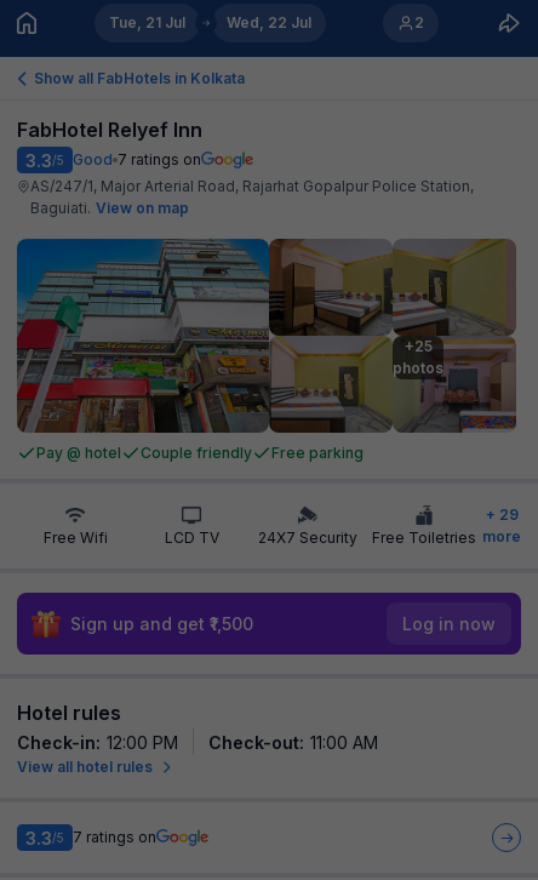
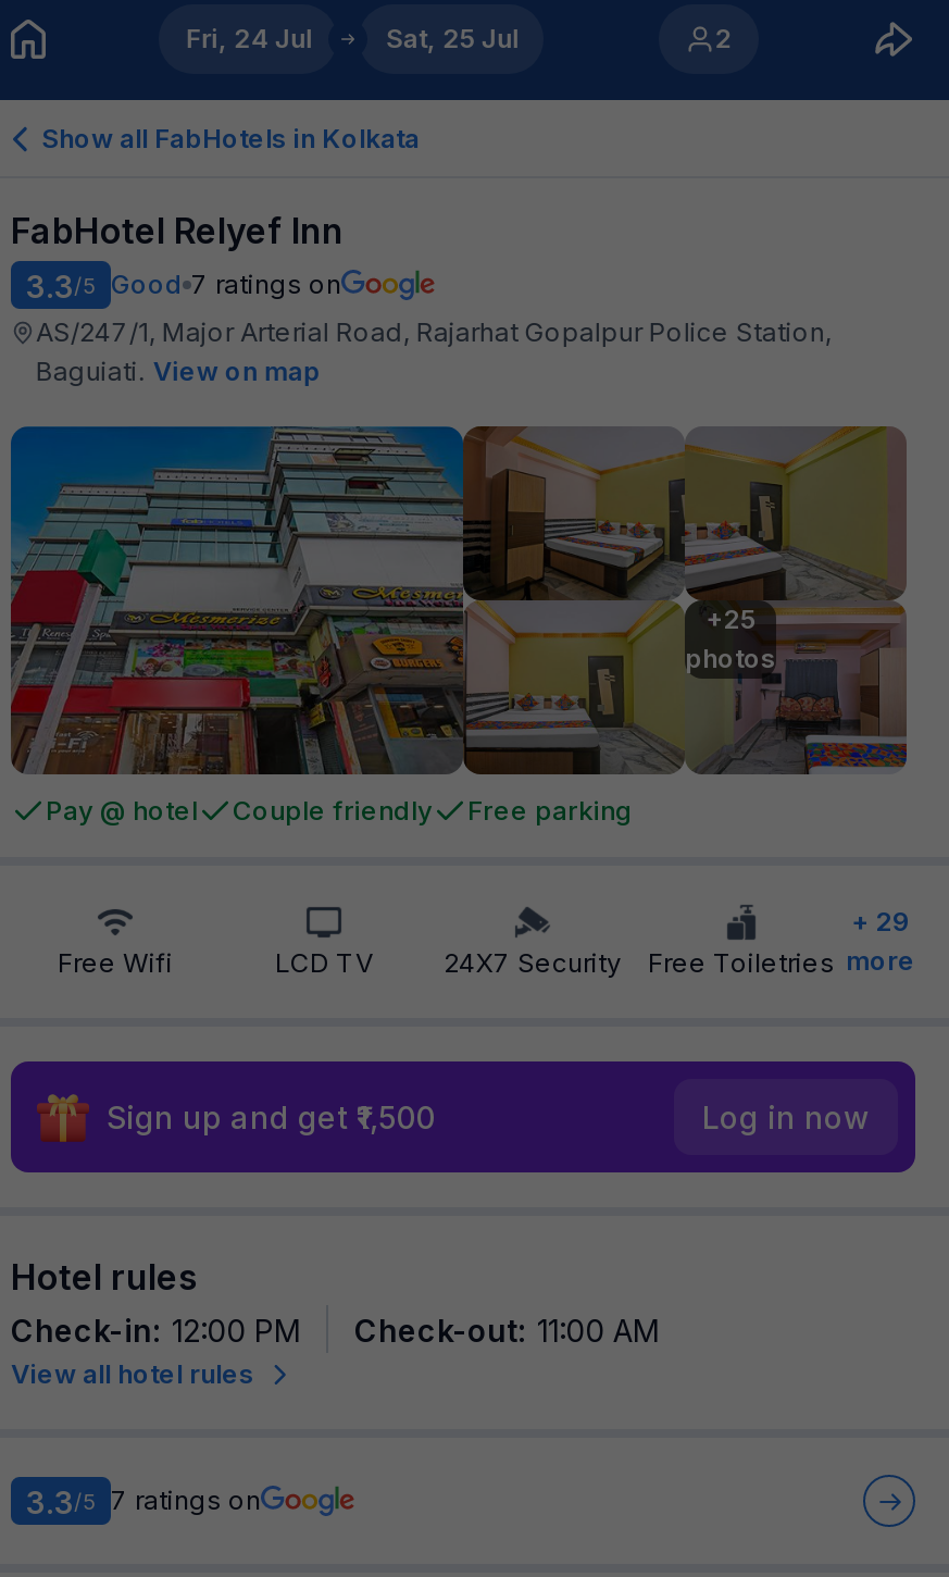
[109,13,185,32] Tue, 21 Jul -> [185,22,312,54] Fri, 24 Jul
[226,13,311,32] Wed, 22 Jul -> [385,22,518,54] Sat, 25 Jul

